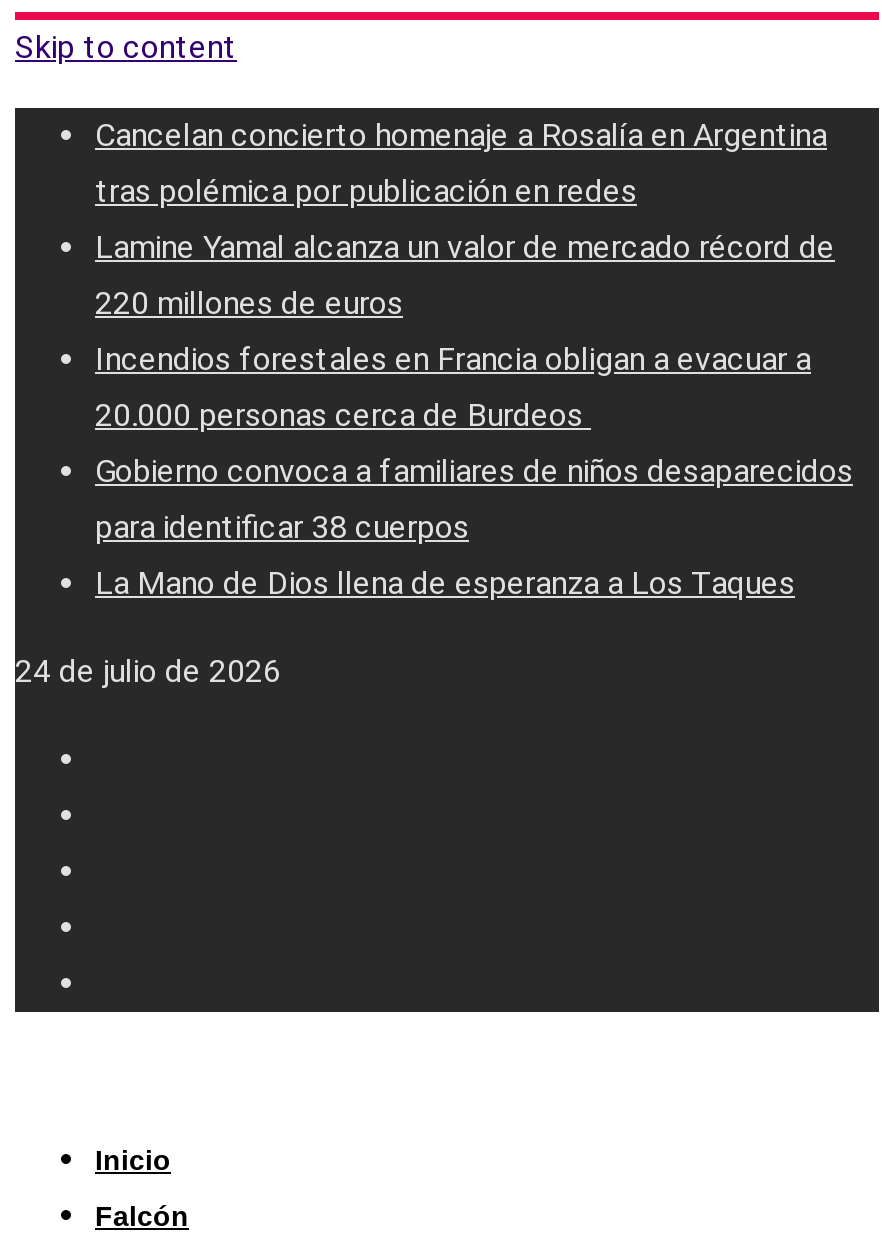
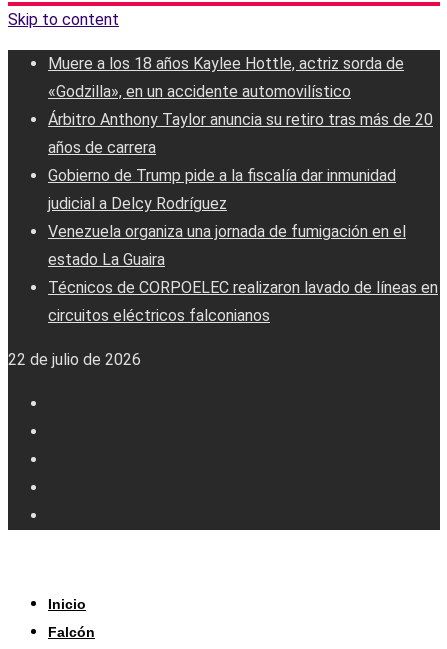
[15,116,853,690] Cancelan concierto homenaje a Rosalía en Argentina | tras polémica por publicación en redes | Lamine Yamal alcanza un valor de mercado récord de | 220 millones de euros | Incendios forestales en Francia obligan a evacuar a | 20.000 personas cerca de Burdeos | Gobierno convoca a familiares de niños desaparecidos | para identificar 38 cuerpos | La Mano de Dios llena de esperanza a Los Taques | 24 de julio de 2026 -> [8,54,438,369] Muere a los 18 años Kaylee Hottle, actriz sorda de | «Godzilla», en un accidente automovilístico | Árbitro Anthony Taylor anuncia su retiro tras más de 20 | años de carrera | Gobierno de Trump pide a la fiscalía dar inmunidad | judicial a Delcy Rodríguez | Venezuela organiza una jornada de fumigación en el | estado La Guaira | Técnicos de CORPOELEC realizaron lavado de líneas en | circuitos eléctricos falconianos | 22 de julio de 2026

